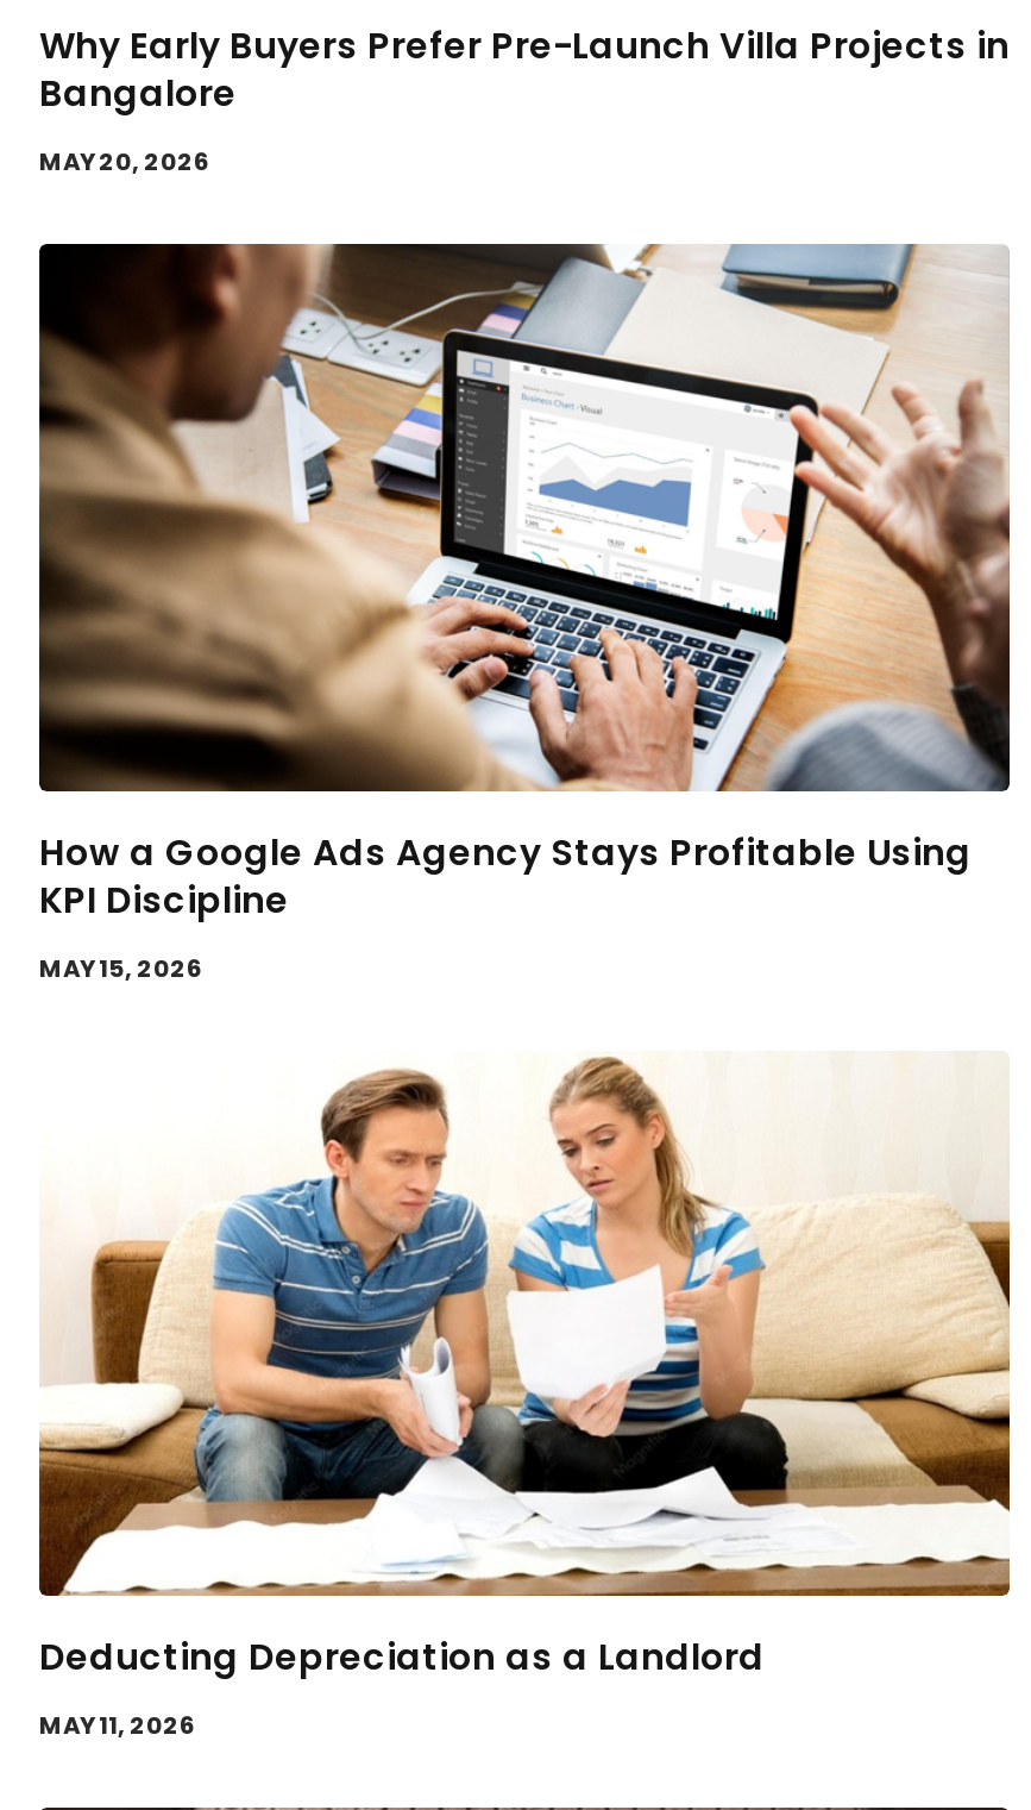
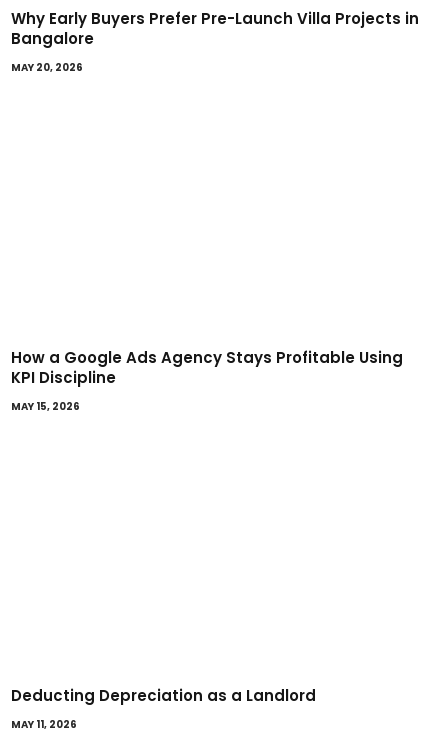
[37,242,1012,794] [image] -> none
[37,1053,1012,1598] [image] -> none

